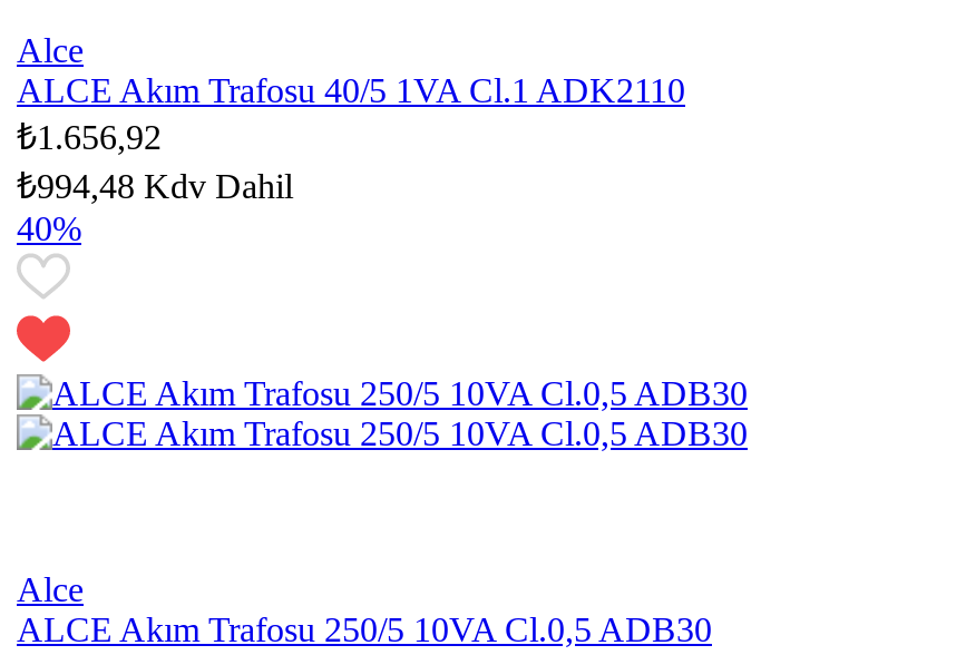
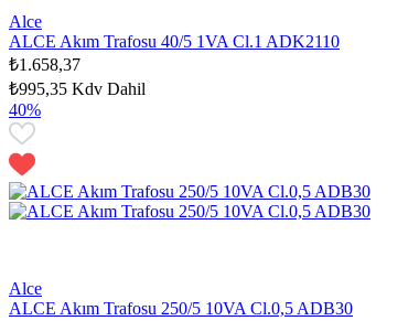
[17,118,162,156] ₺1.656,92 -> [9,55,80,74] ₺1.658,37
[17,167,293,205] ₺994,48 Kdv Dahil -> [9,79,146,98] ₺995,35 Kdv Dahil

